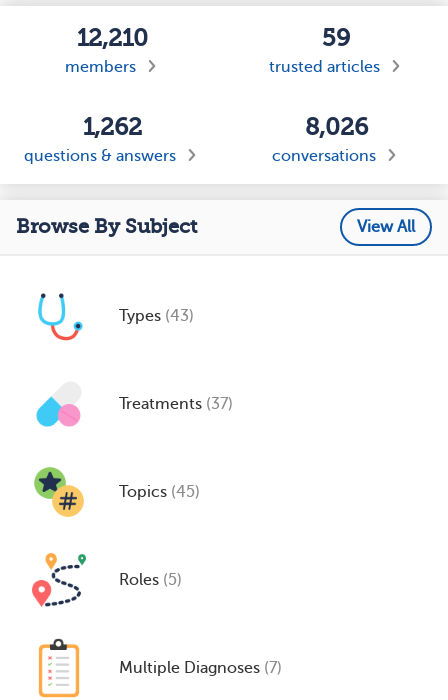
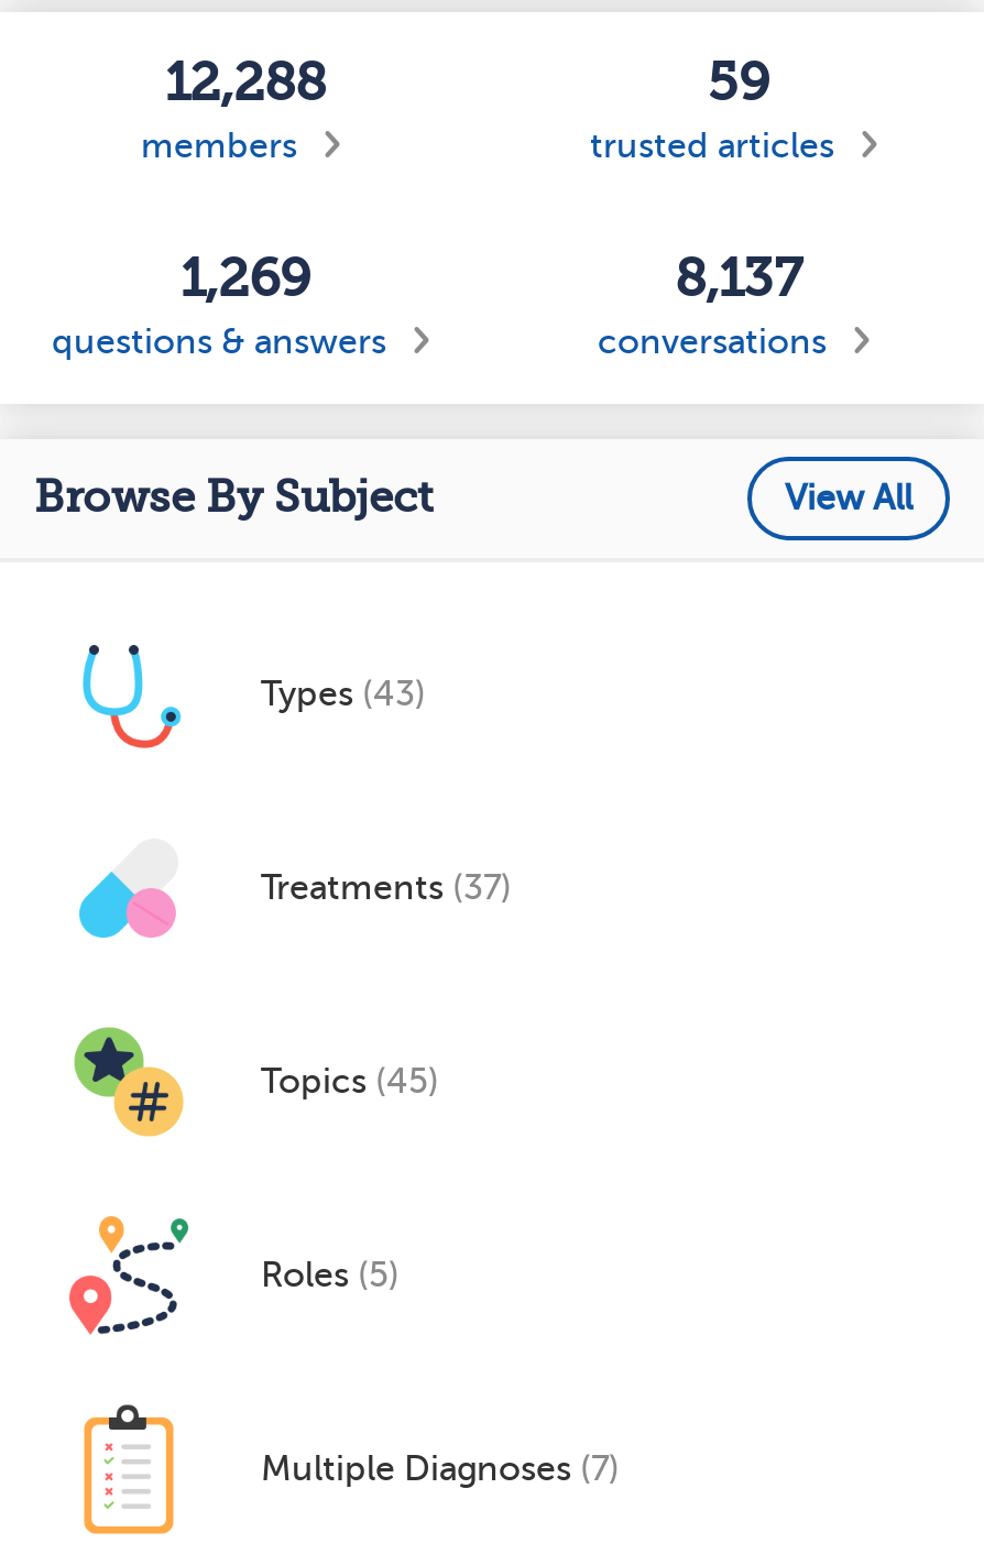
[76,24,147,52] 12,210 -> [165,51,326,113] 12,288
[82,113,141,141] 1,262 -> [181,247,310,309] 1,269
[304,113,367,141] 8,026 -> [675,247,802,309] 8,137

